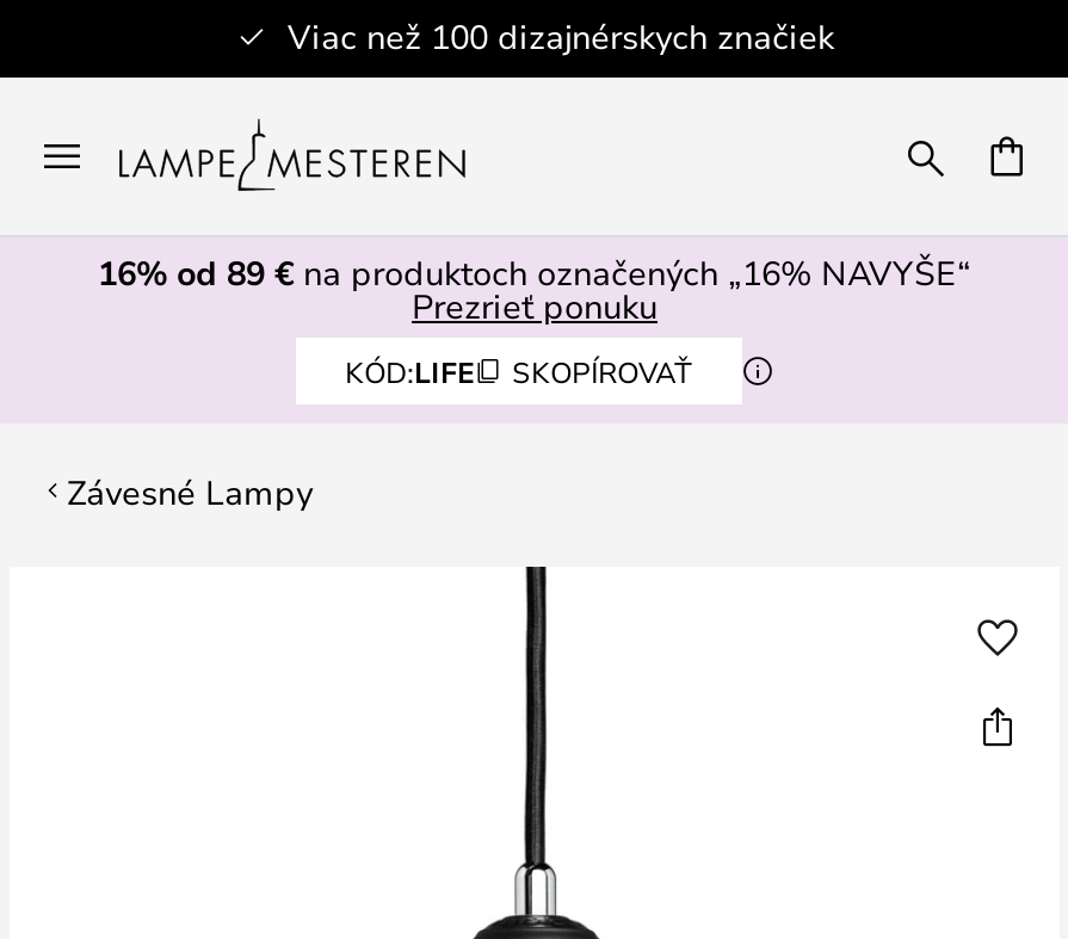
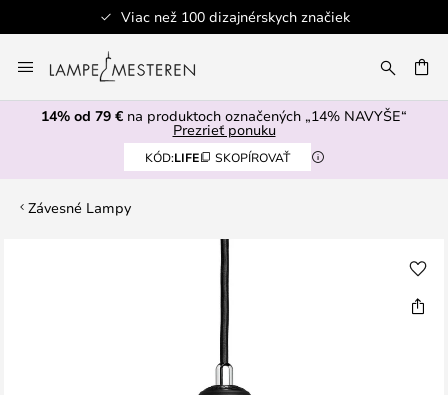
[98,249,971,295] 16% od 89 €na produktoch označených „16% NAVYŠE“ -> [41,106,407,125] 14% od 79 €na produktoch označených „14% NAVYŠE“

